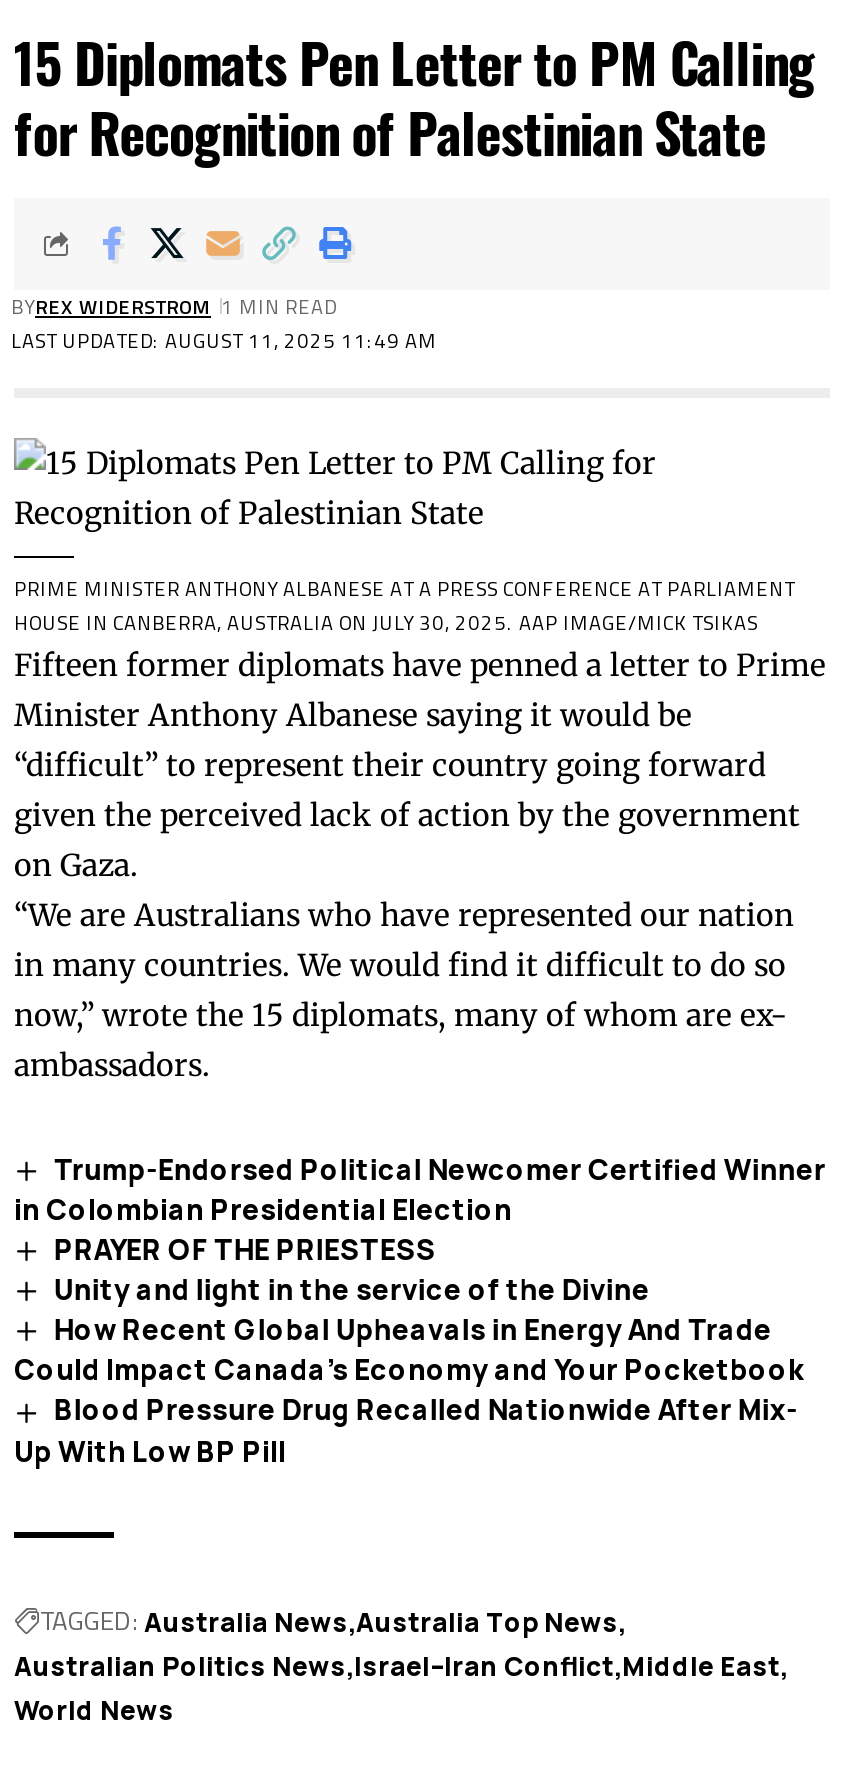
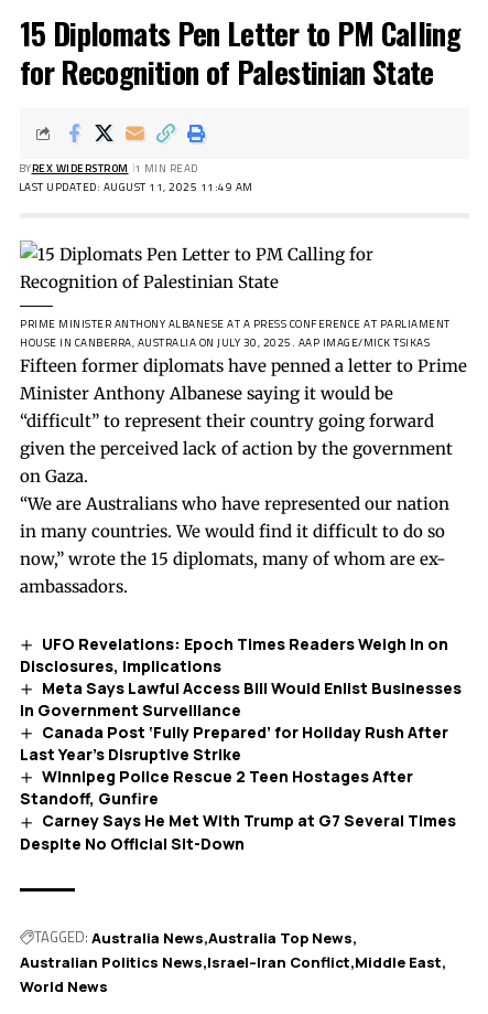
[14,1149,826,1469] Trump-Endorsed Political Newcomer Certified Winner | in Colombian Presidential Election | PRAYER OF THE PRIESTESS | Unity and light in the service of the Divine | How Recent Global Upheavals in Energy And Trade | Could Impact Canada’s Economy and Your Pocketbook | Blood Pressure Drug Recalled Nationwide After Mix- | Up With Low BP Pill -> [20,633,461,854] UFO Revelations: Epoch Times Readers Weigh In on | Disclosures, Implications | Meta Says Lawful Access Bill Would Enlist Businesses | in Government Surveillance | Canada Post ‘Fully Prepared’ for Holiday Rush After | Last Year’s Disruptive Strike | Winnipeg Police Rescue 2 Teen Hostages After | Standoff, Gunfire | Carney Says He Met With Trump at G7 Several Times | Despite No Official Sit-Down

